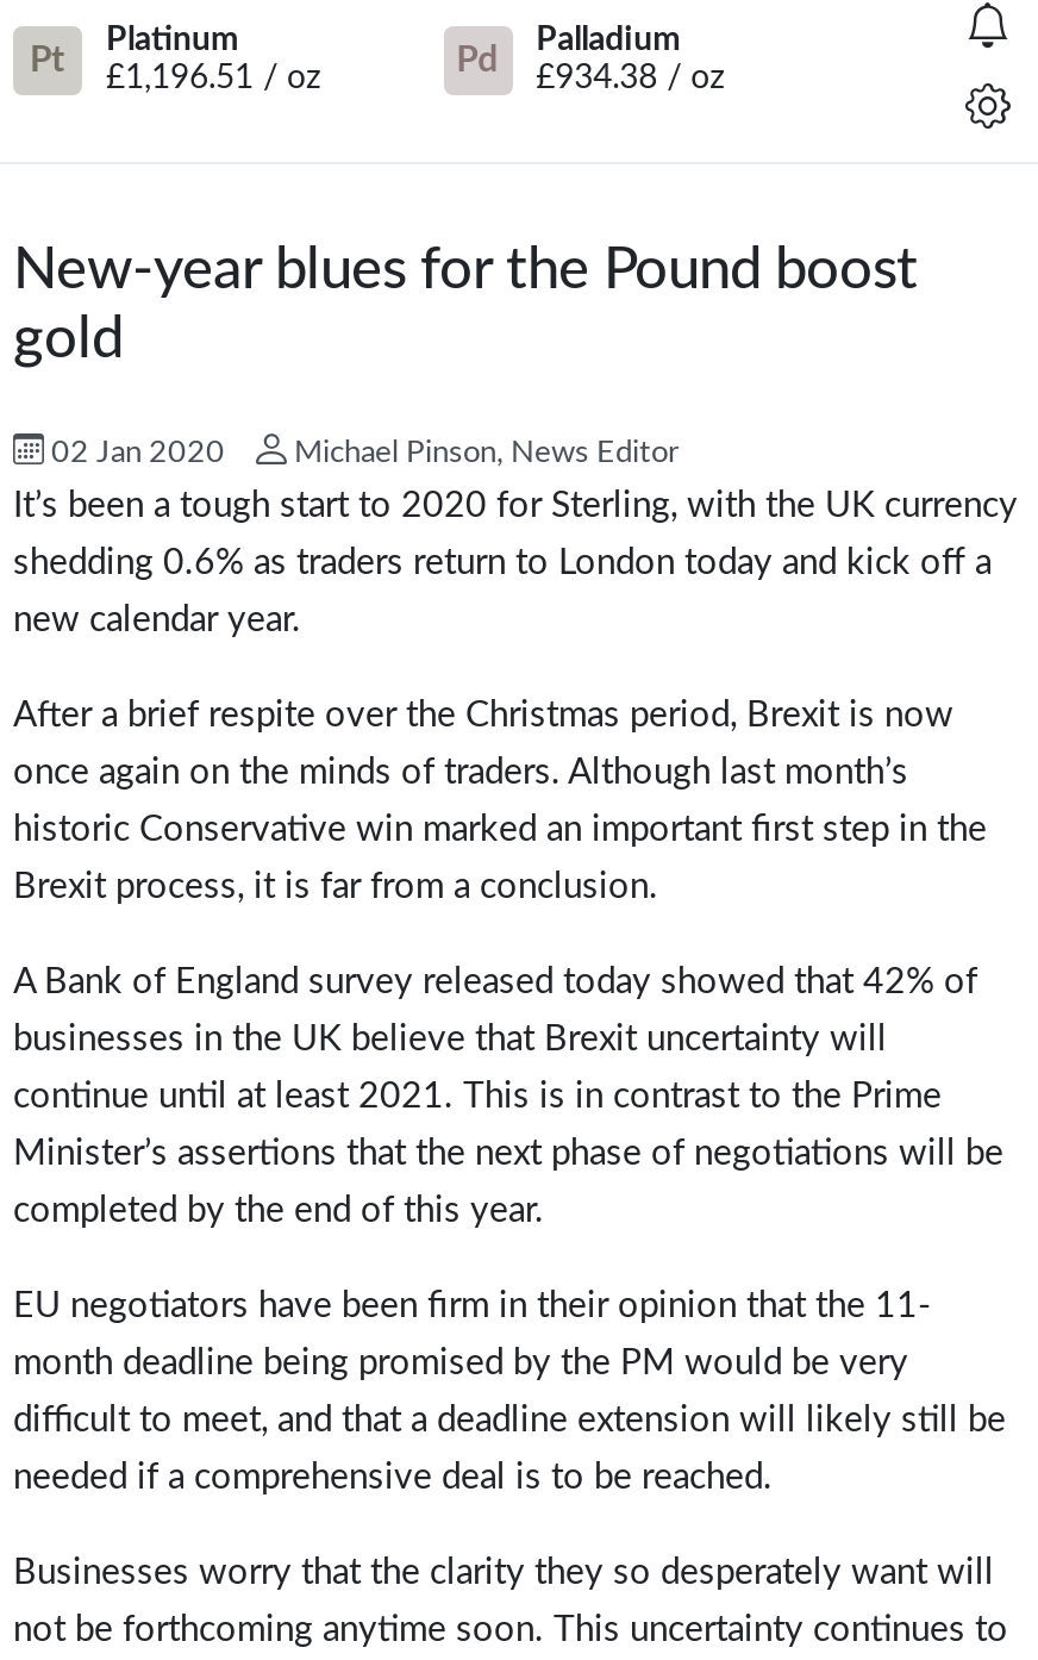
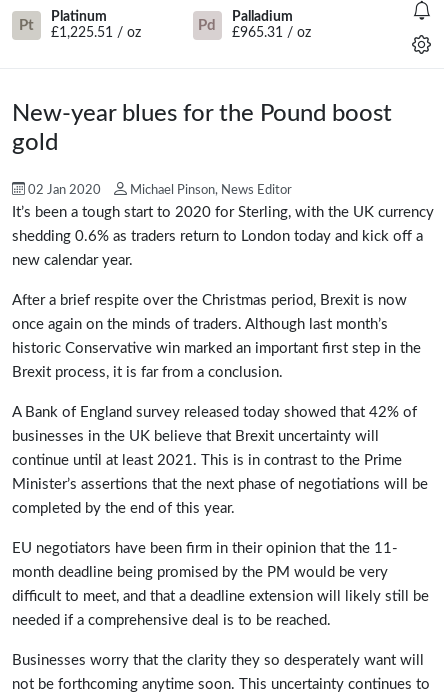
[106,62,320,95] £1,196.51 / oz -> [51,26,141,40] £1,225.51 / oz
[536,62,724,95] £934.38 / oz -> [232,26,311,40] £965.31 / oz

